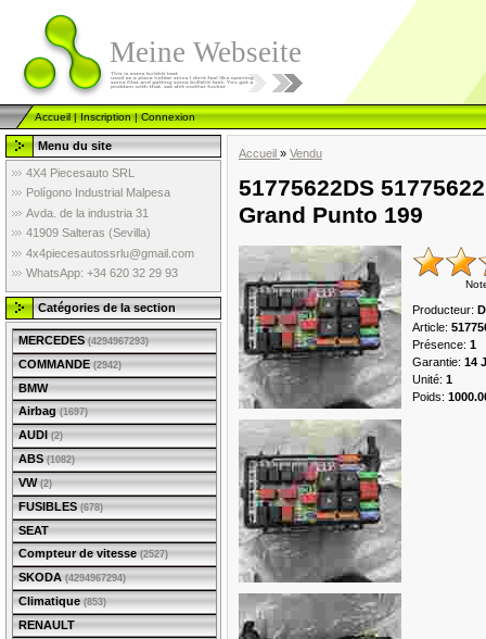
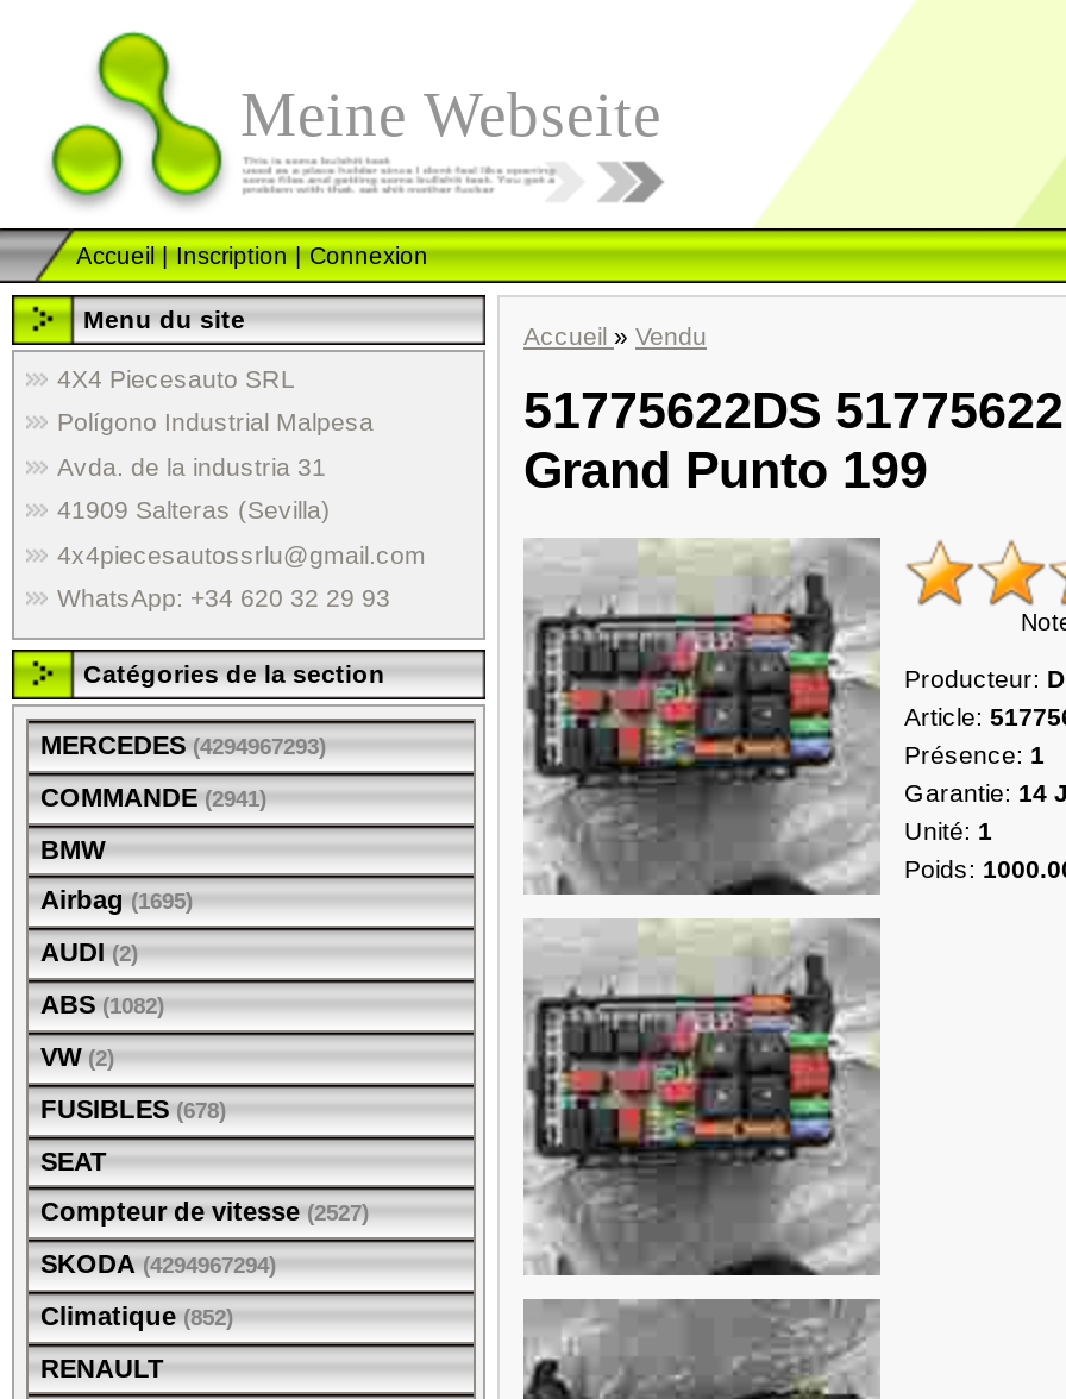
[18,358,121,371] COMMANDE (2942) -> [40,783,266,811] COMMANDE (2941)
[18,404,88,417] Airbag (1697) -> [40,885,193,914] Airbag (1695)
[18,594,106,607] Climatique (853) -> [40,1301,233,1330] Climatique (852)

